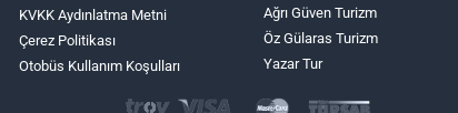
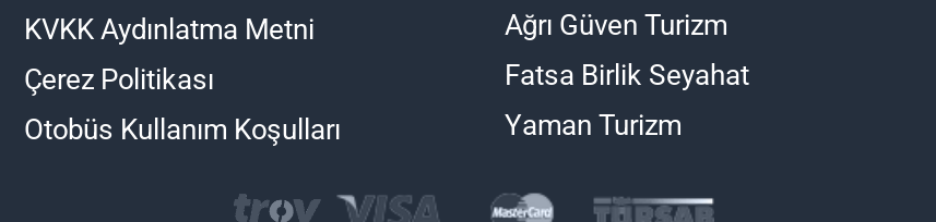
[263,30,378,46] Öz Gülaras Turizm -> [505,59,749,91] Fatsa Birlik Seyahat
[263,55,322,72] Yazar Tur -> [505,109,682,141] Yaman Turizm

